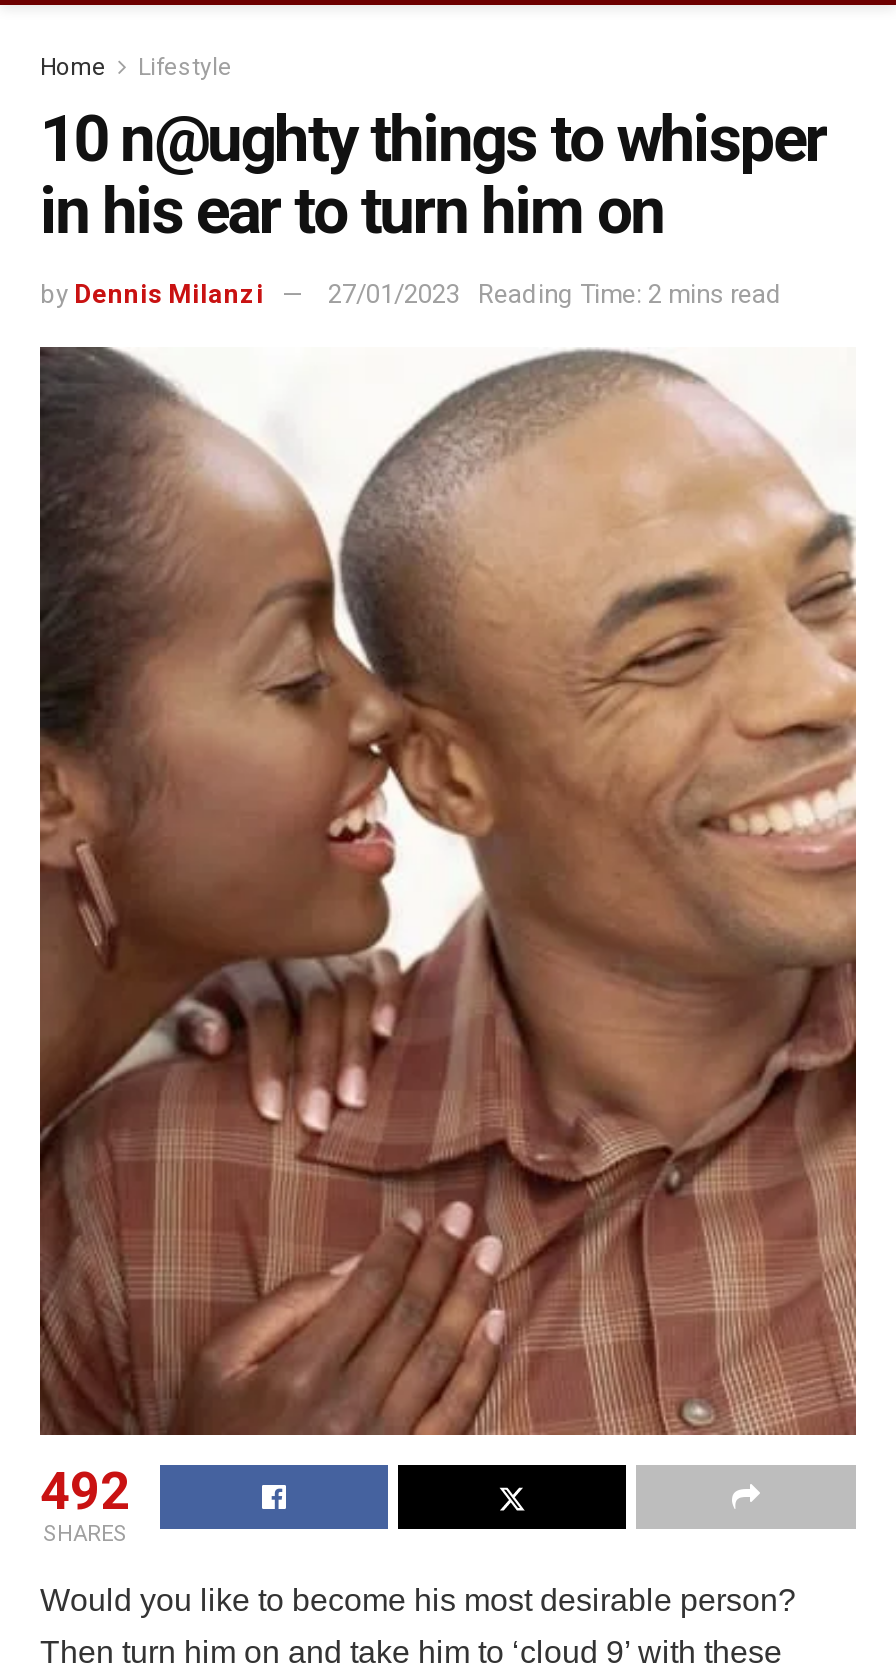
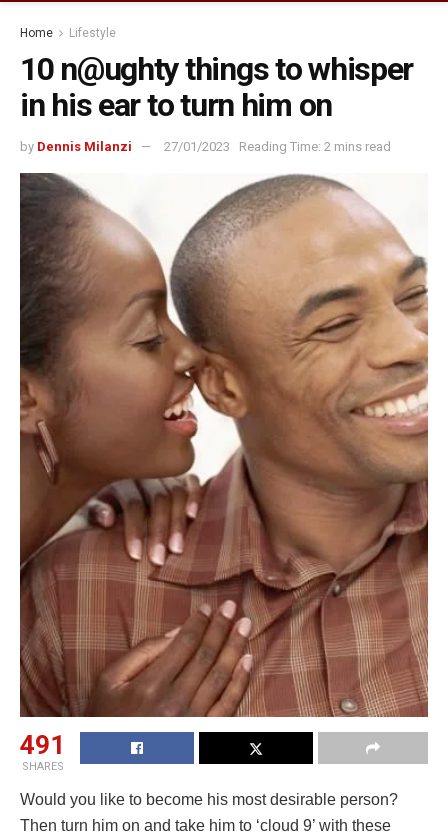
[40,1461,130,1521] 492 -> [20,730,65,760] 491

